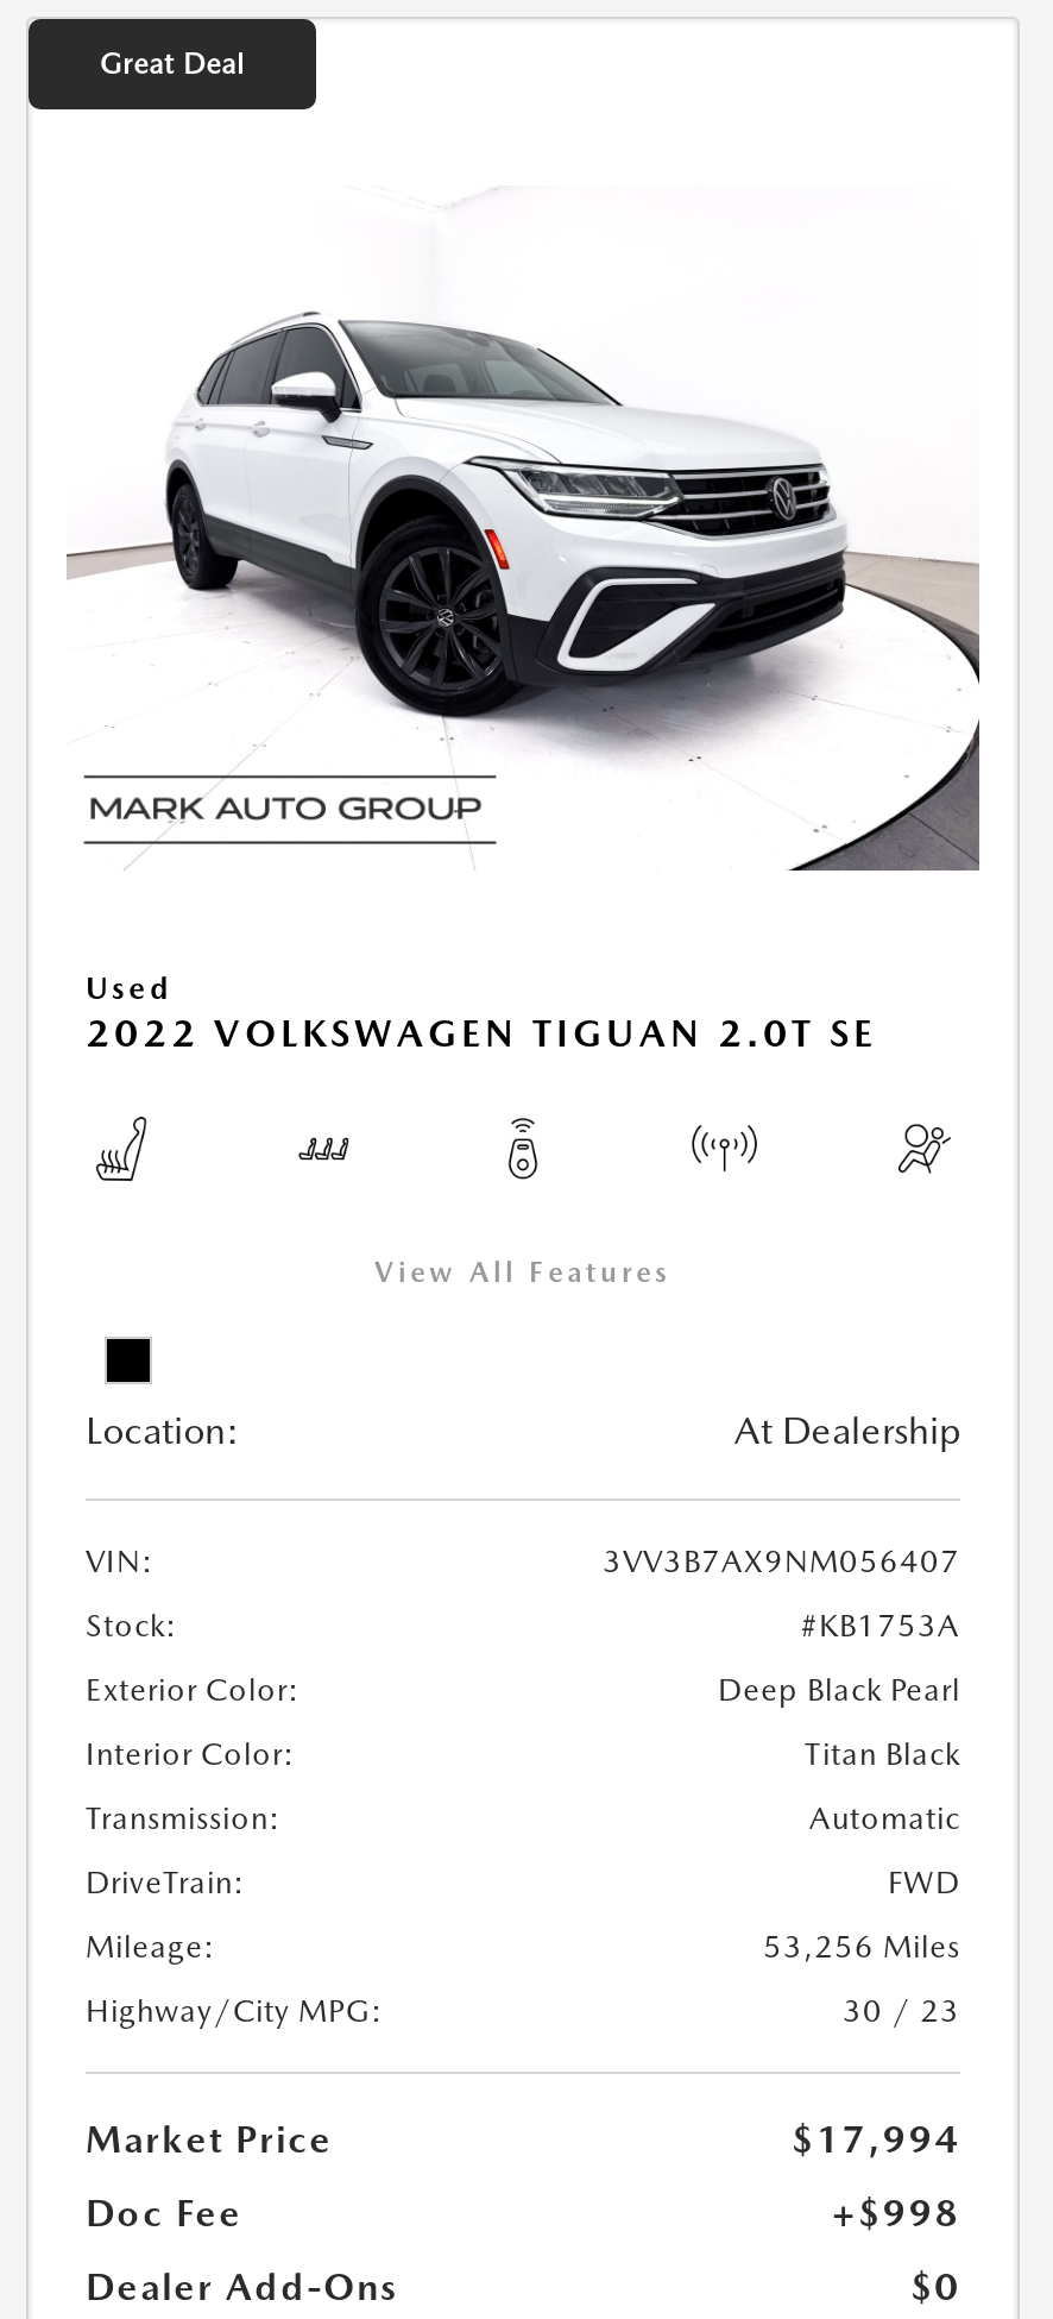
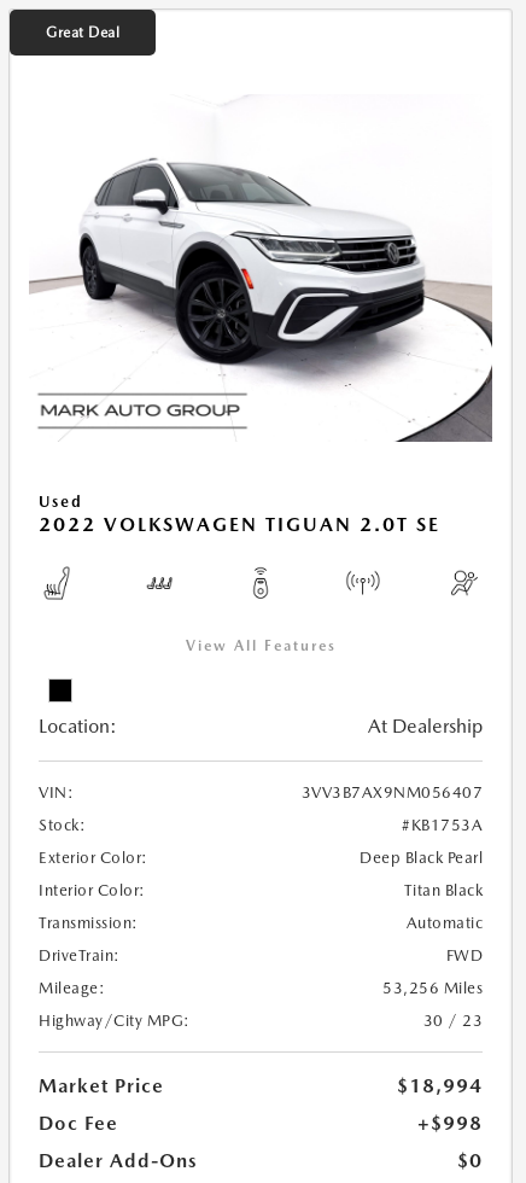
[792,2116,960,2161] $17,994 -> [397,1074,483,1097] $18,994

